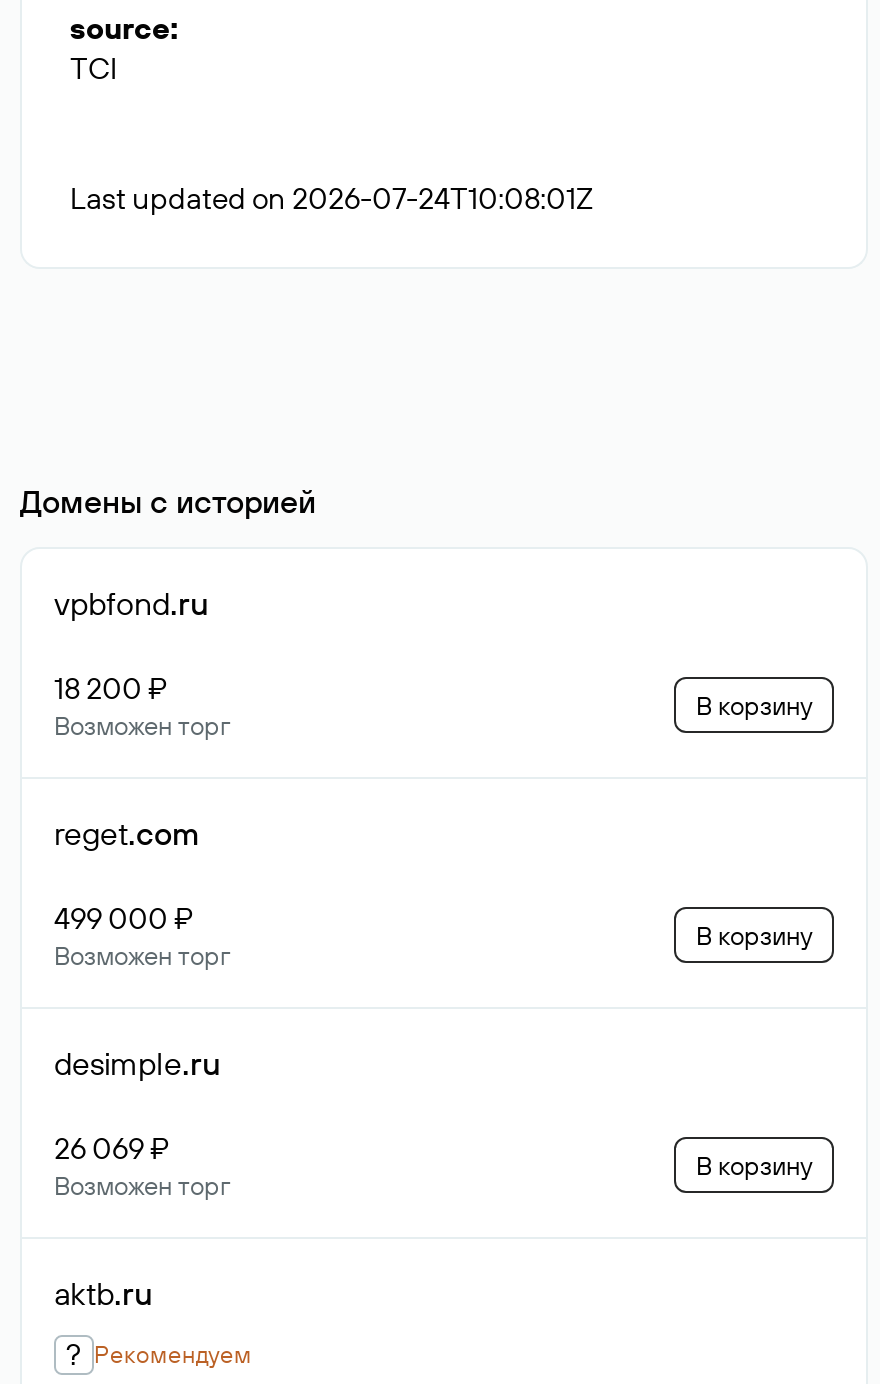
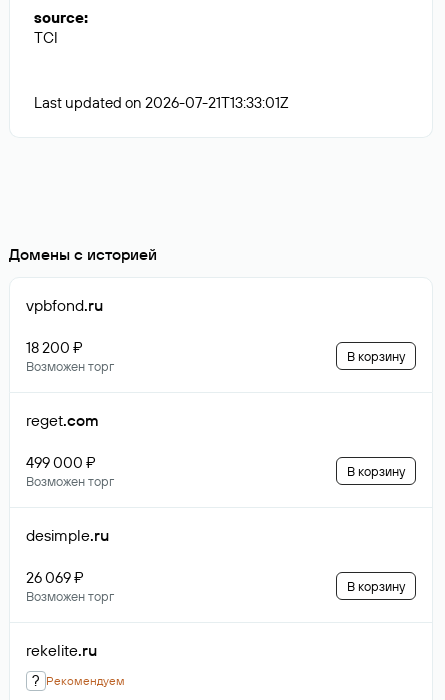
[70,179,594,217] Last updated on 2026-07-24T10:08:01Z -> [34,93,289,112] Last updated on 2026-07-21T13:33:01Z
[54,1273,152,1313] aktb.ru -> [26,640,97,660] rekelite.ru

